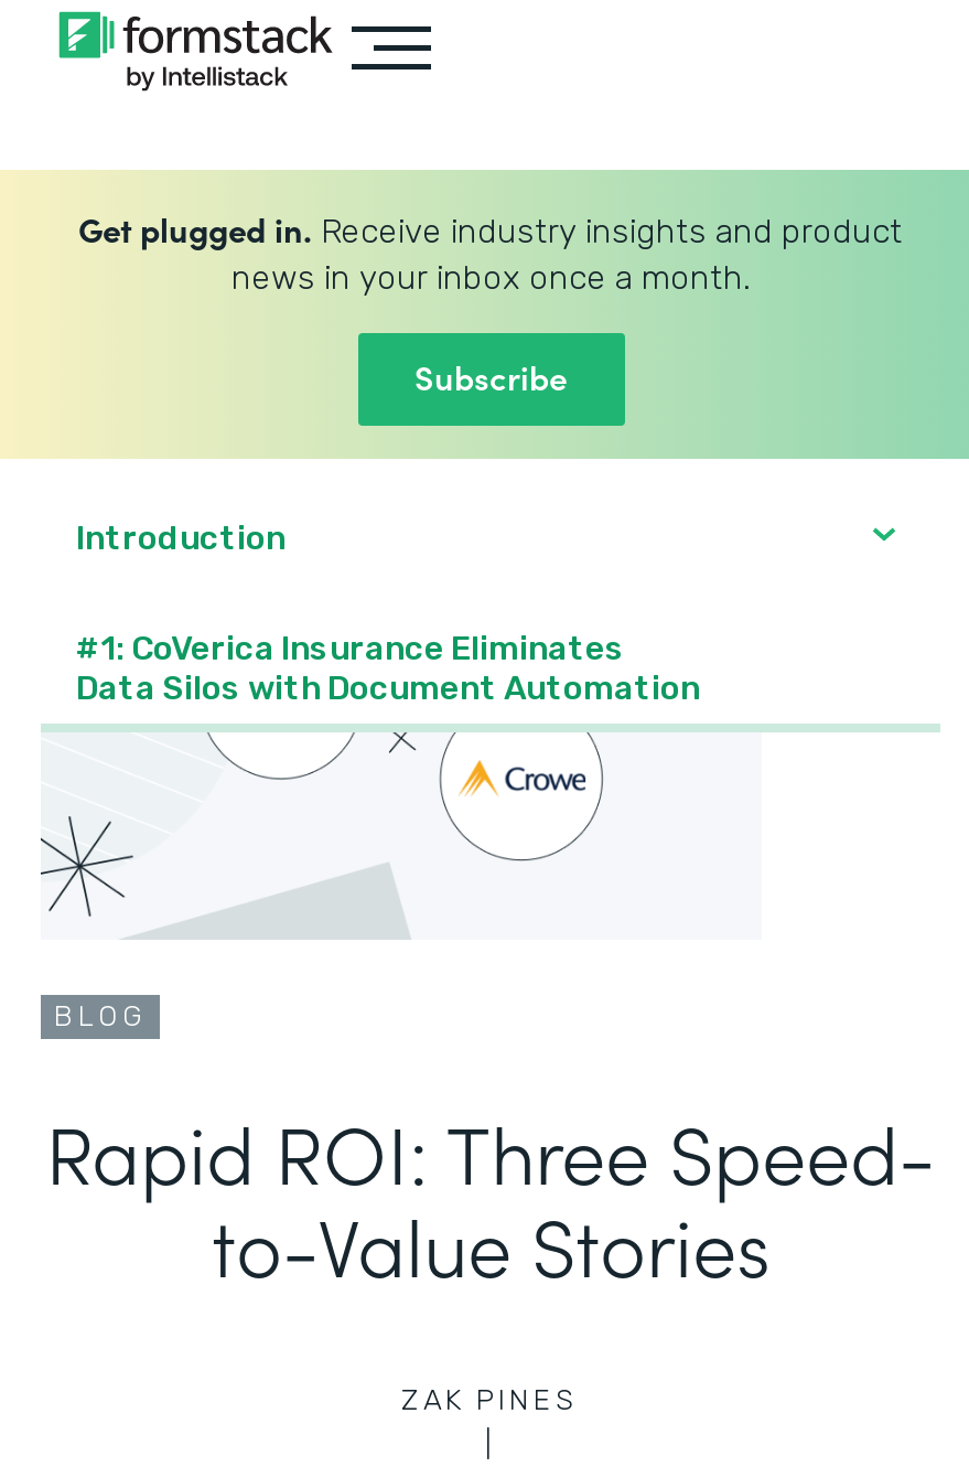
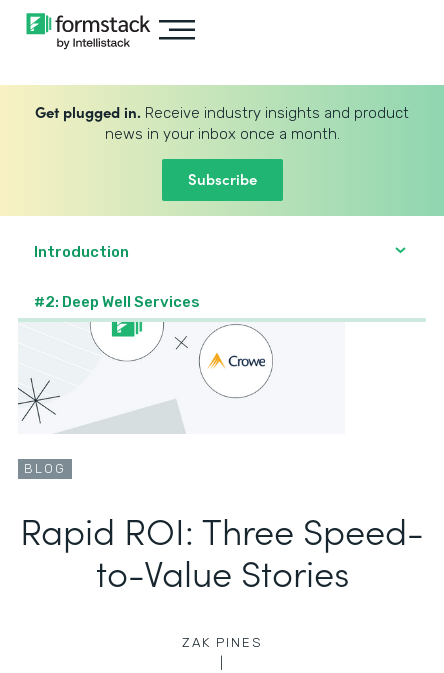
[76,629,700,708] #1: CoVerica Insurance Eliminates | Data Silos with Document Automation -> [34,293,200,311] #2: Deep Well Services

